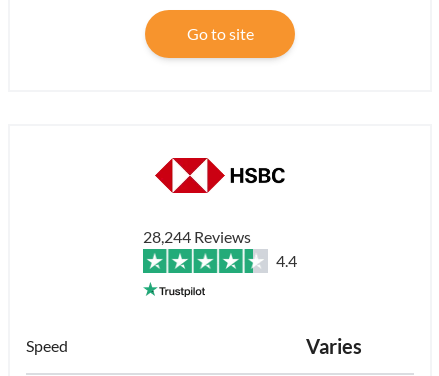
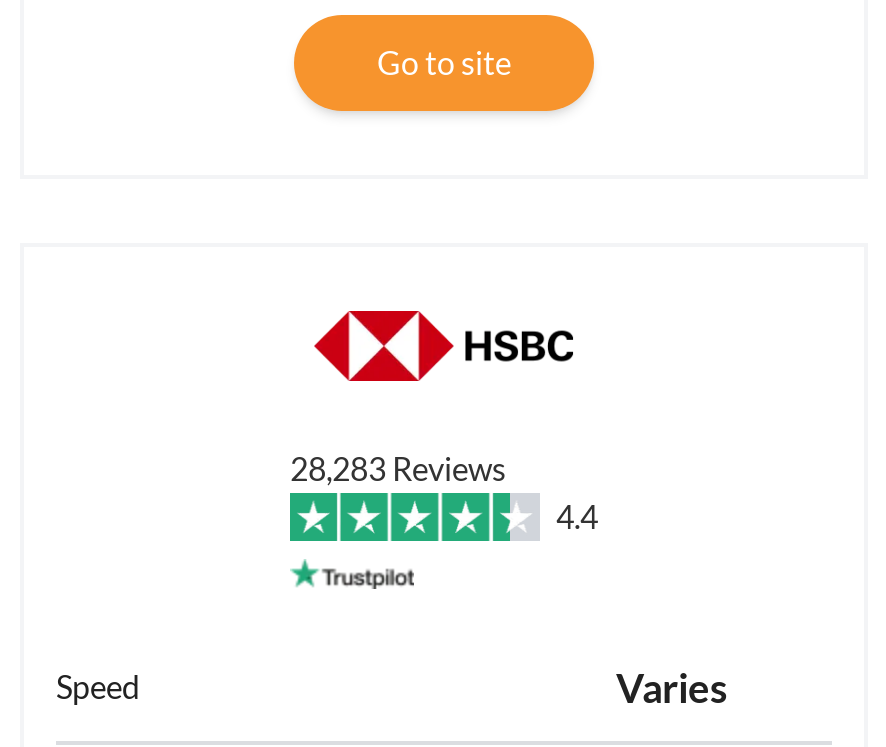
[143,227,251,246] 28,244 Reviews -> [290,448,506,486] 28,283 Reviews

